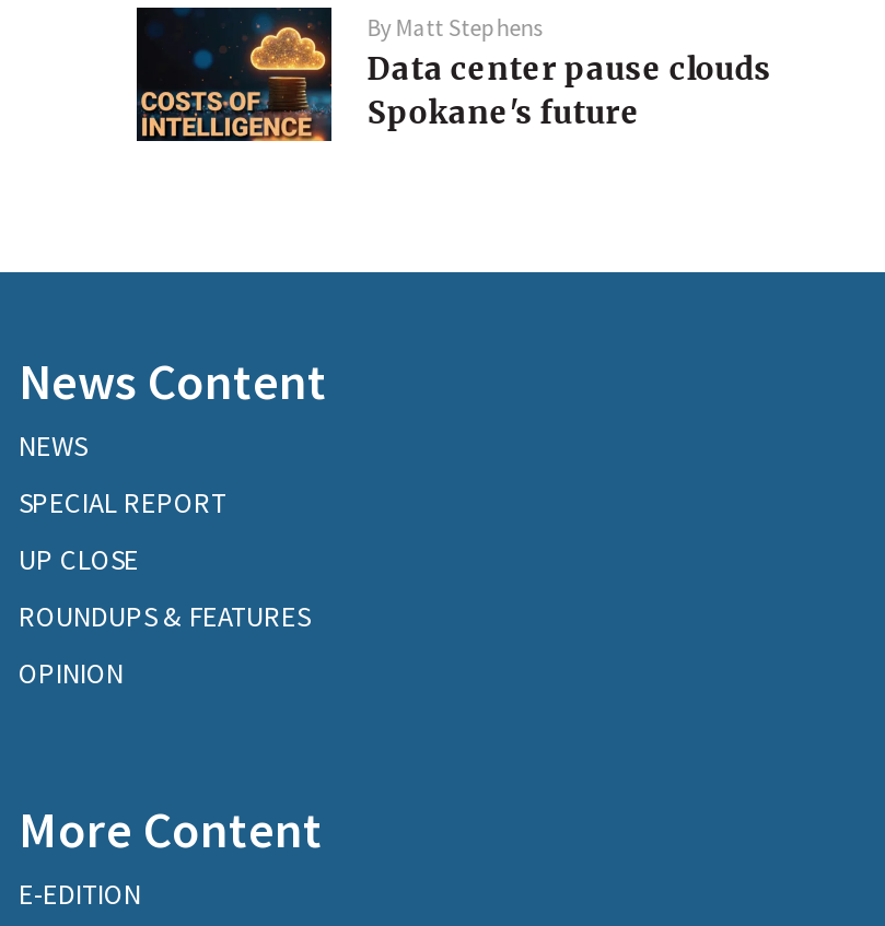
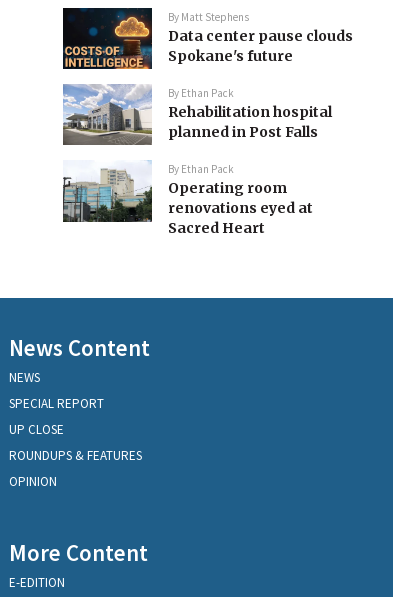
none -> [62,83,332,237] [image] | By Ethan Pack | Rehabilitation hospital | planned in Post Falls | By Ethan Pack | Operating room | renovations eyed at | Sacred Heart
none -> [62,160,153,238] [image]

